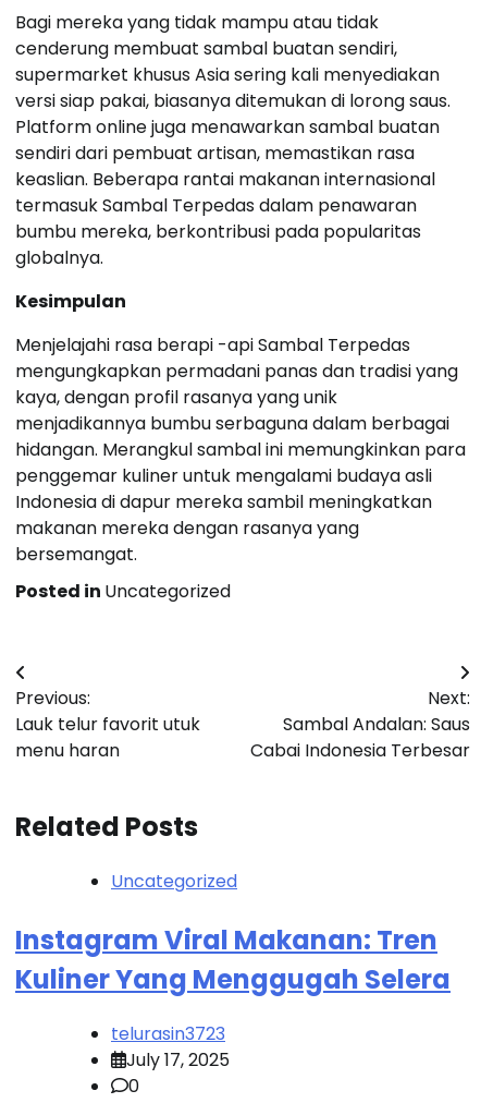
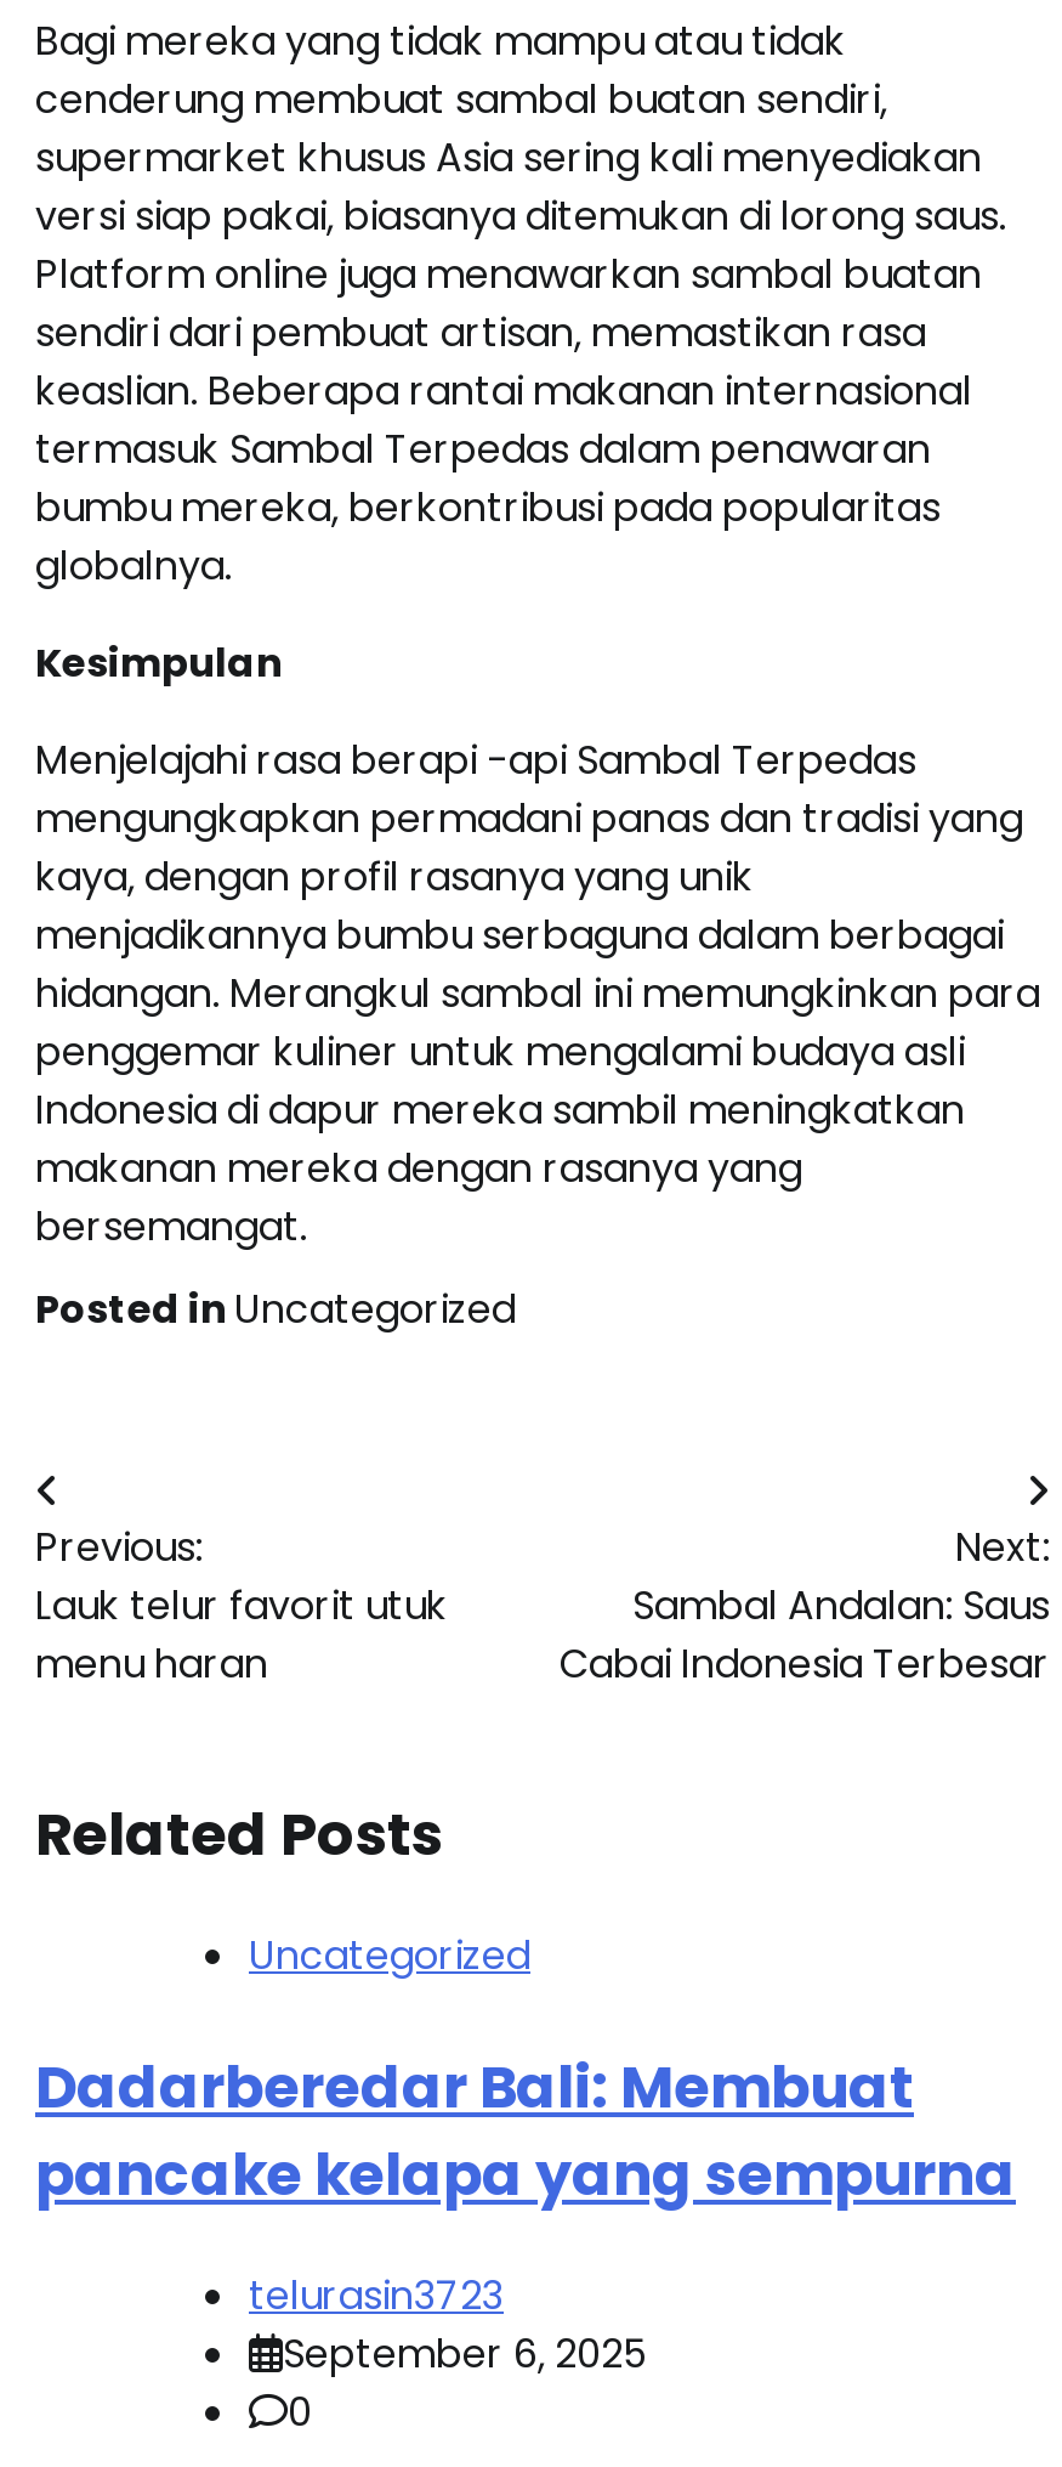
[15,922,451,997] Instagram Viral Makanan: Tren | Kuliner Yang Menggugah Selera -> [35,2046,1016,2214] Dadarberedar Bali: Membuat | pancake kelapa yang sempurna
[126,1047,230,1072] July 17, 2025 -> [283,2325,647,2381] September 6, 2025

